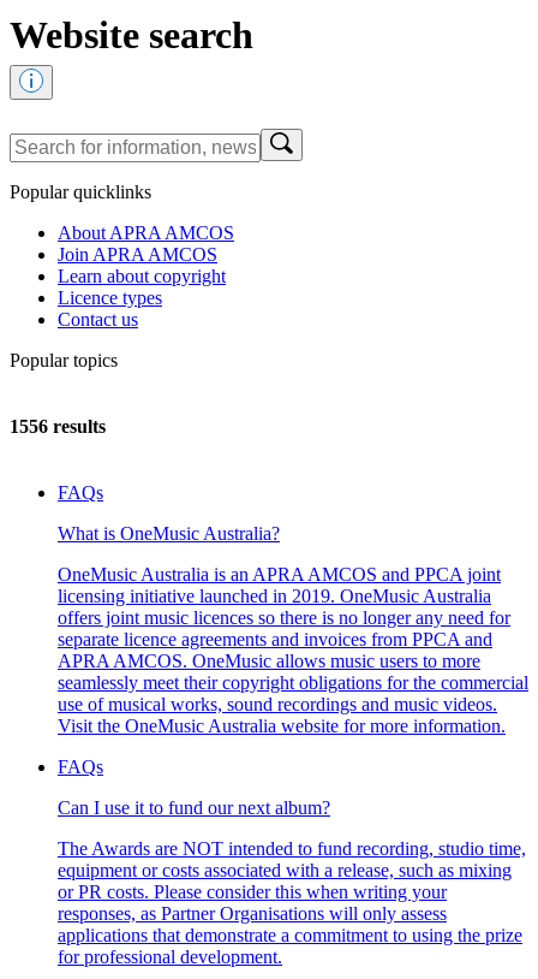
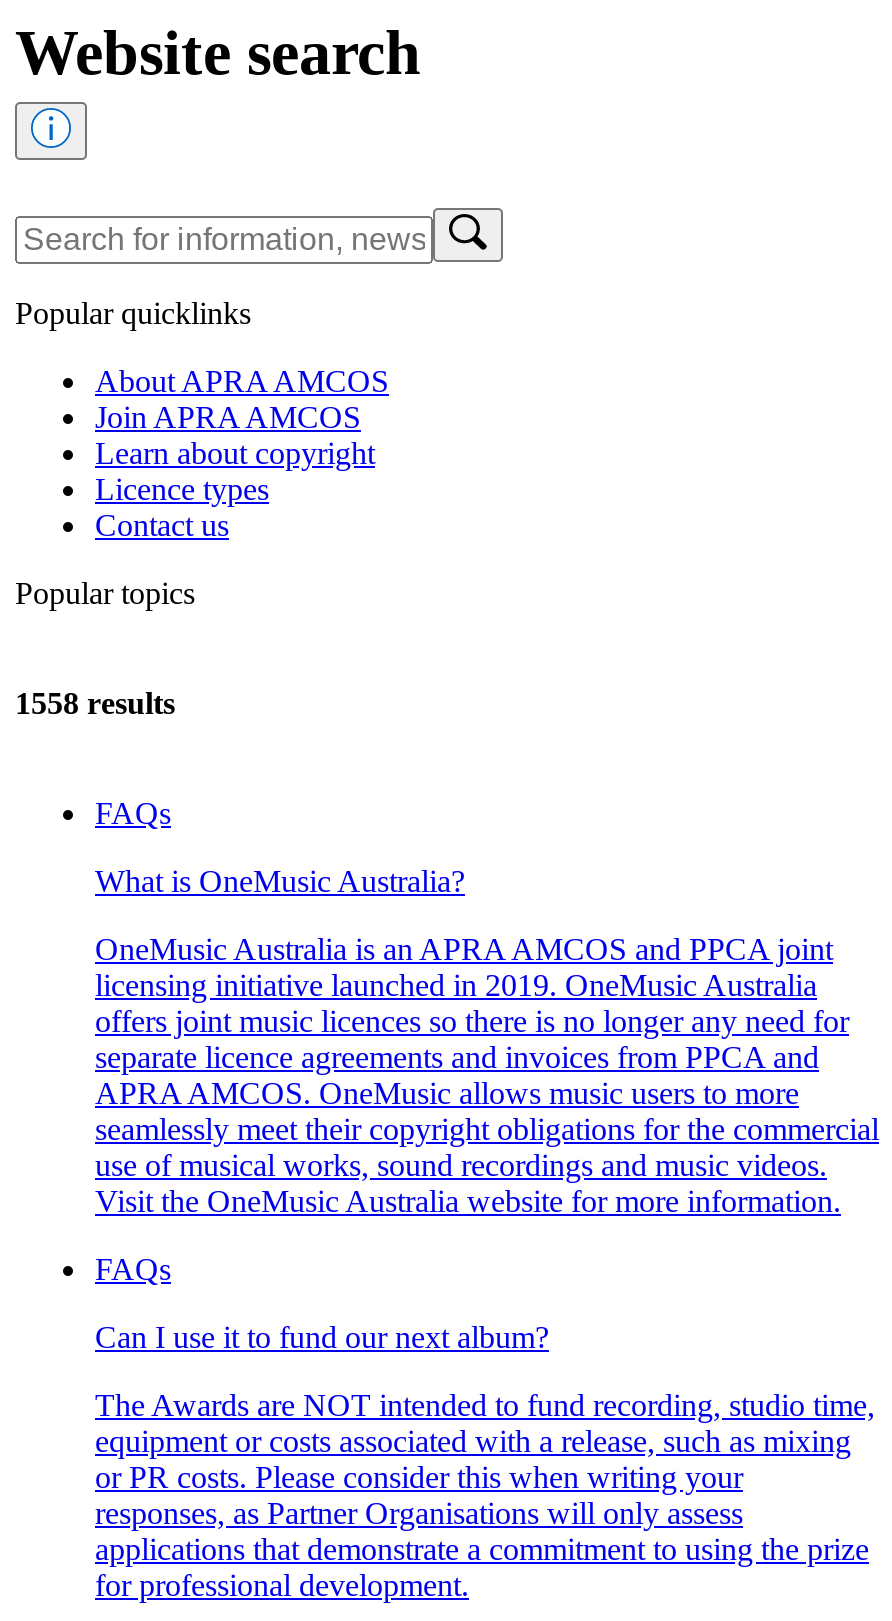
[10,416,106,437] 1556 results -> [15,686,175,720] 1558 results

